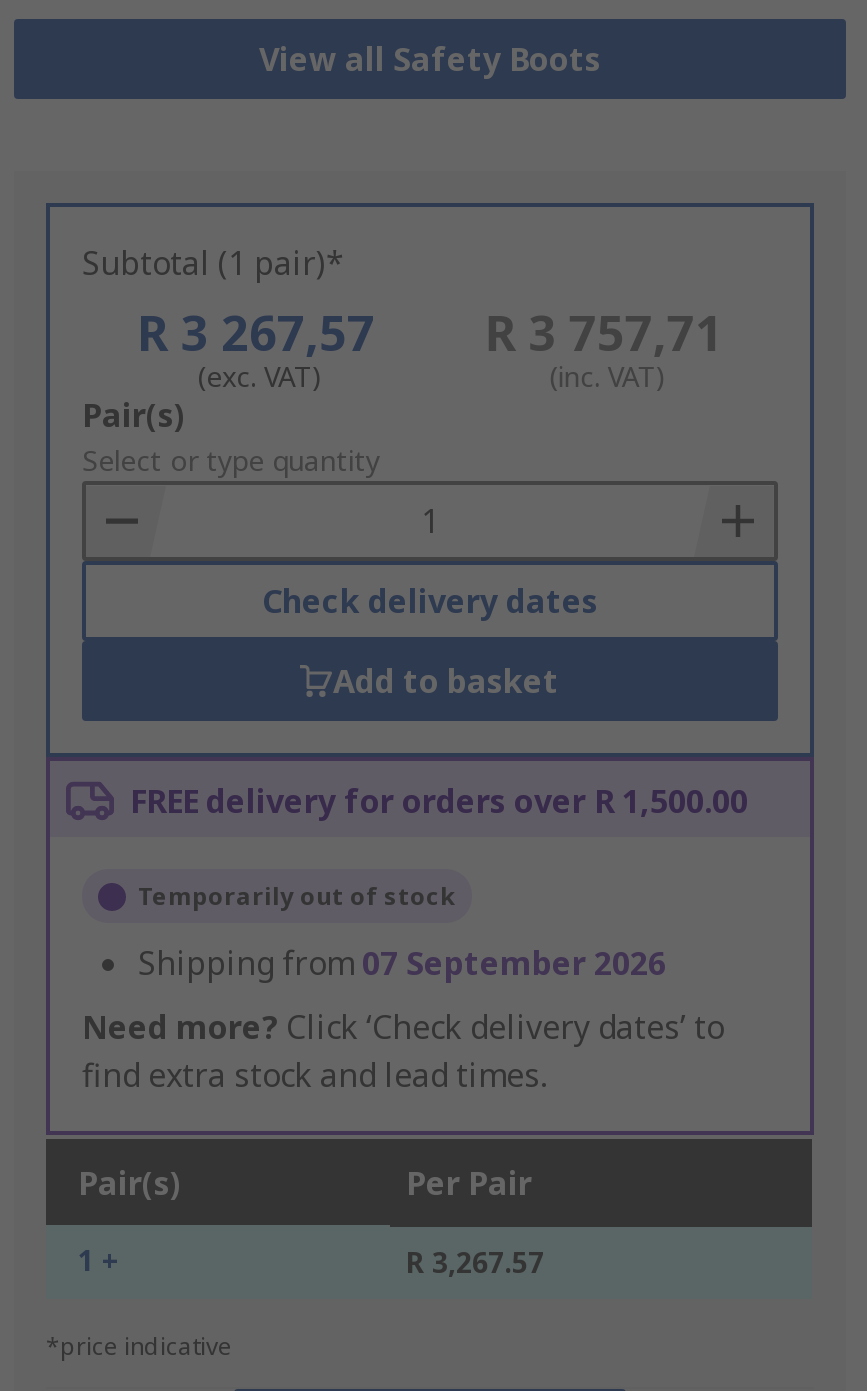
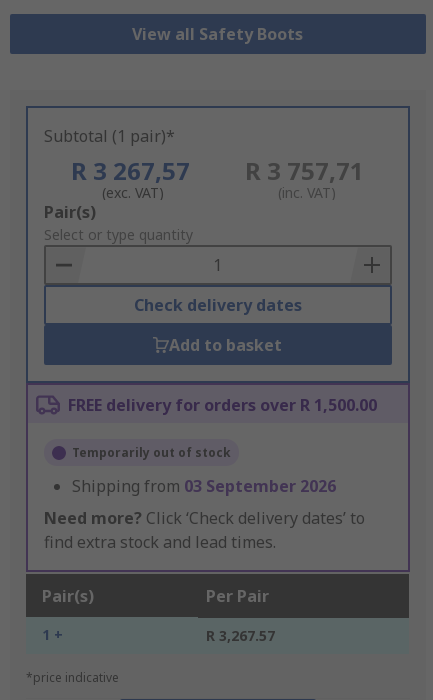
[138,942,666,986] Shipping from 07 September 2026 -> [72,475,336,497] Shipping from 03 September 2026

